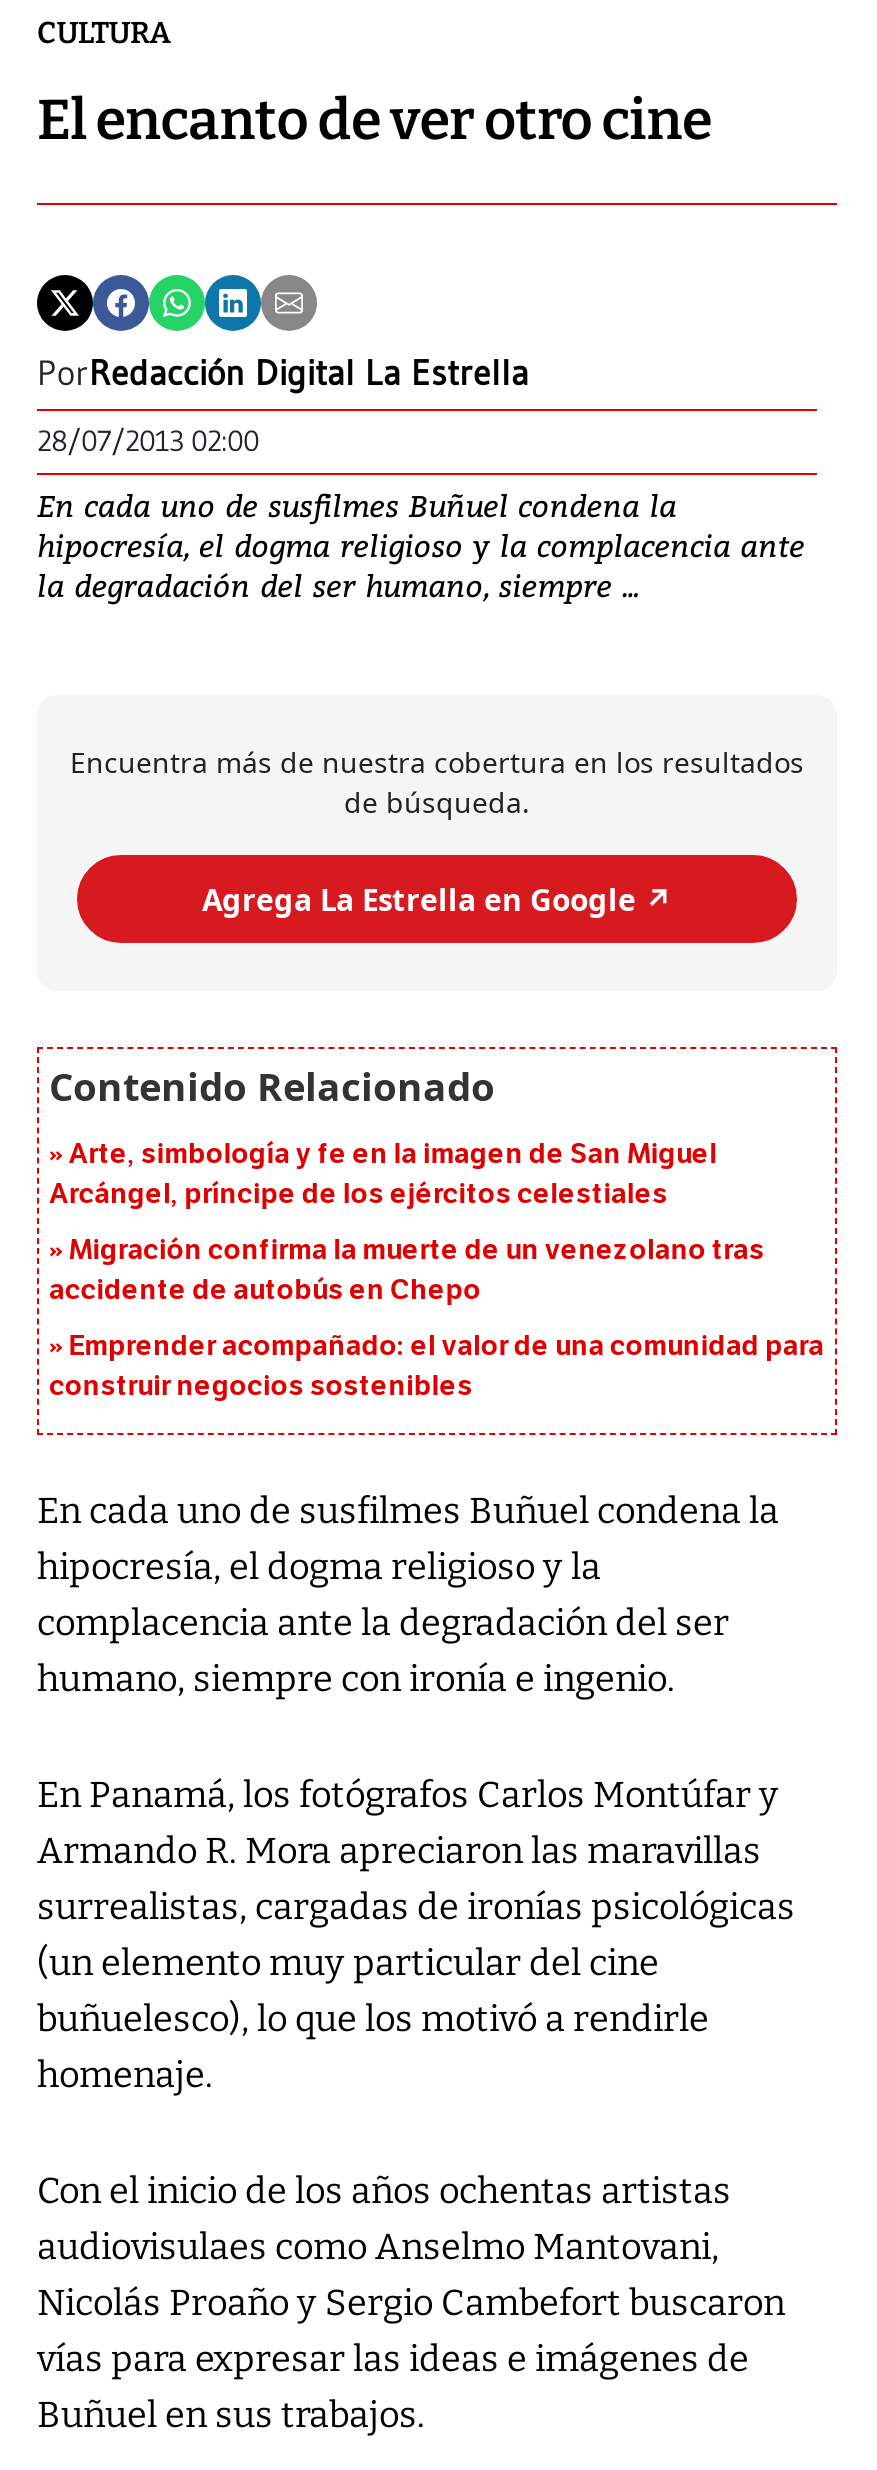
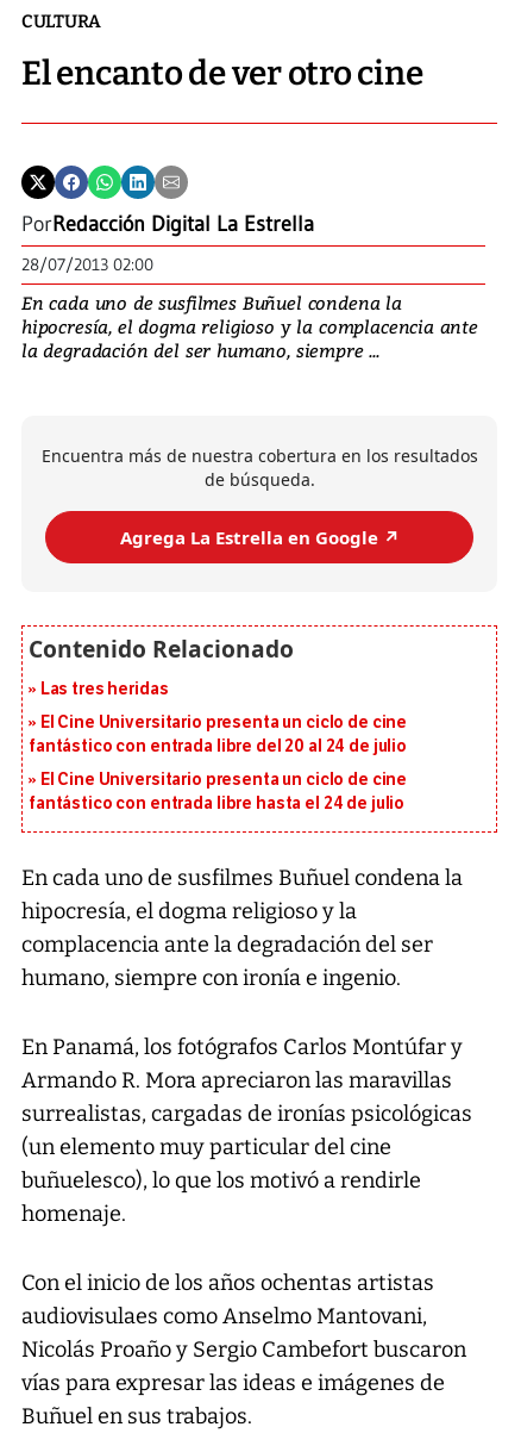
[49,1138,717,1212] Arte, simbología y fe en la imagen de San Miguel | Arcángel, príncipe de los ejércitos celestiales -> [40,680,168,700] Las tres heridas
[49,1234,765,1308] Migración confirma la muerte de un venezolano tras | accidente de autobús en Chepo -> [29,713,407,757] El Cine Universitario presenta un ciclo de cine | fantástico con entrada libre del 20 al 24 de julio
[49,1330,824,1404] Emprender acompañado: el valor de una comunidad para | construir negocios sostenibles -> [29,770,407,814] El Cine Universitario presenta un ciclo de cine | fantástico con entrada libre hasta el 24 de julio

